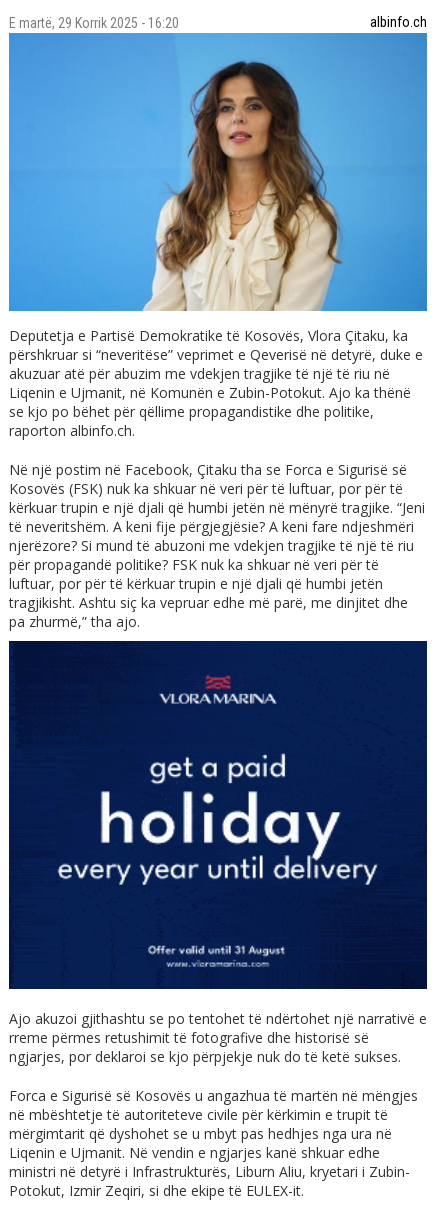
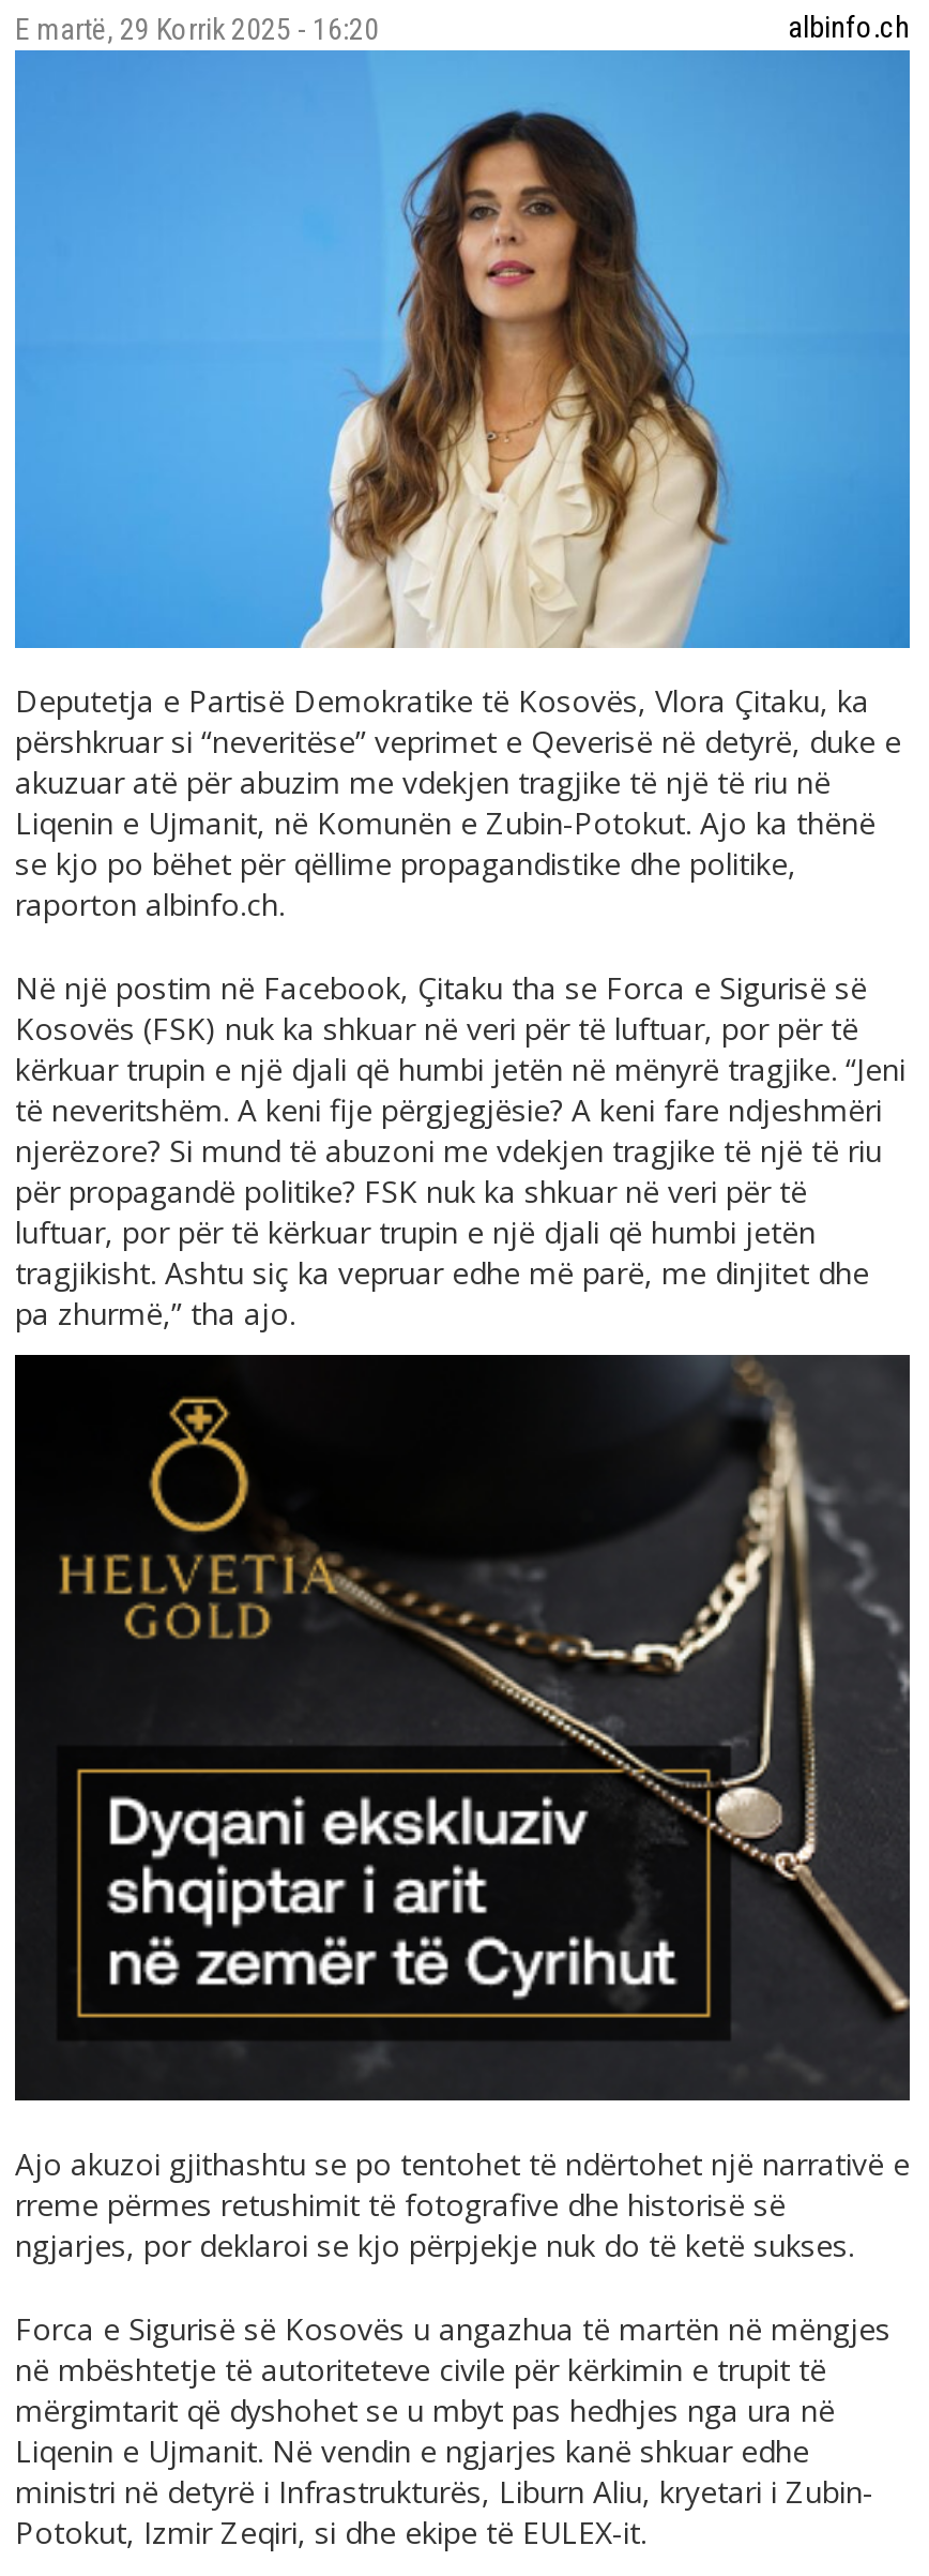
[9,641,428,989] [image] -> [15,1355,912,2100] [image]

